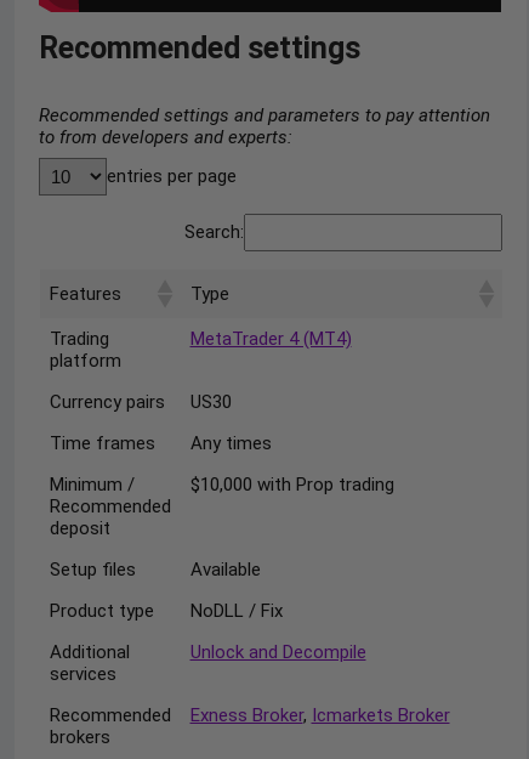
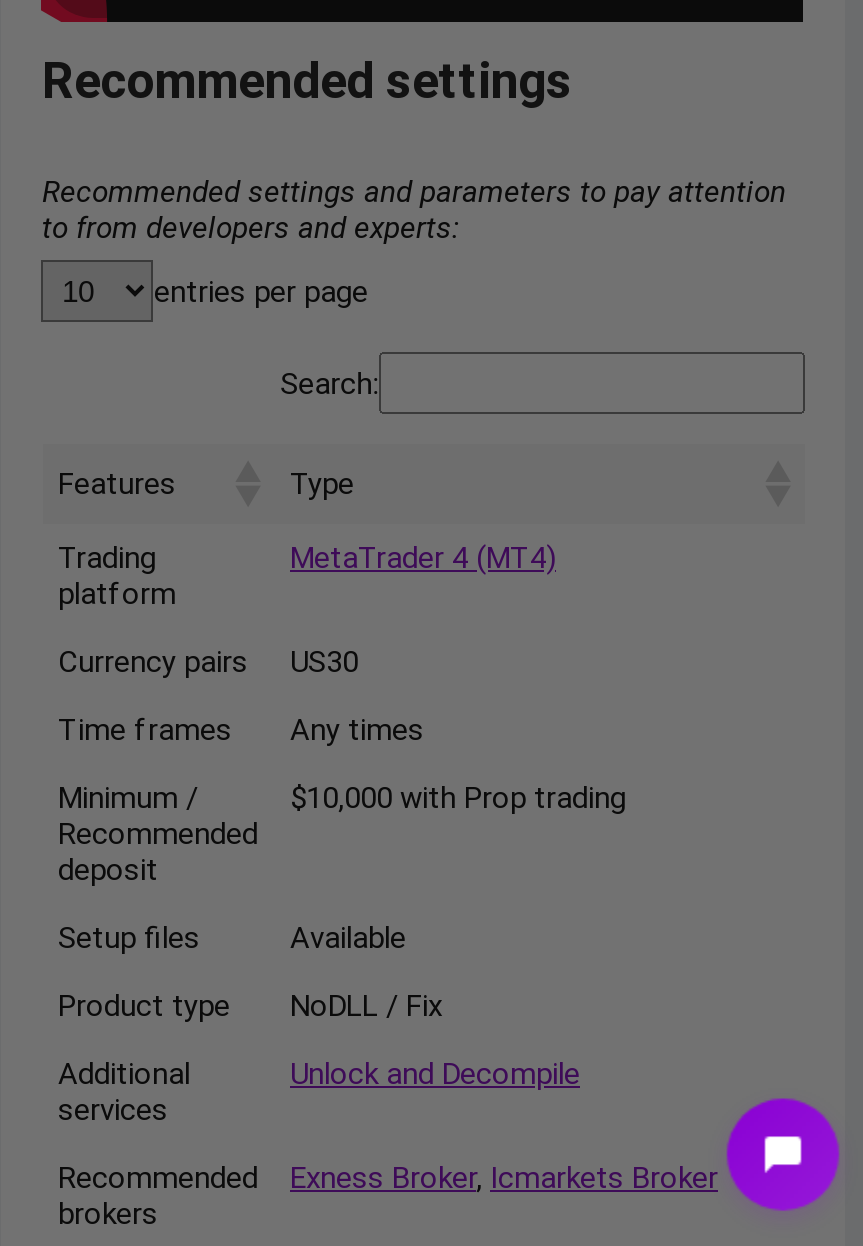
none -> [725,1096,841,1214] [image]

